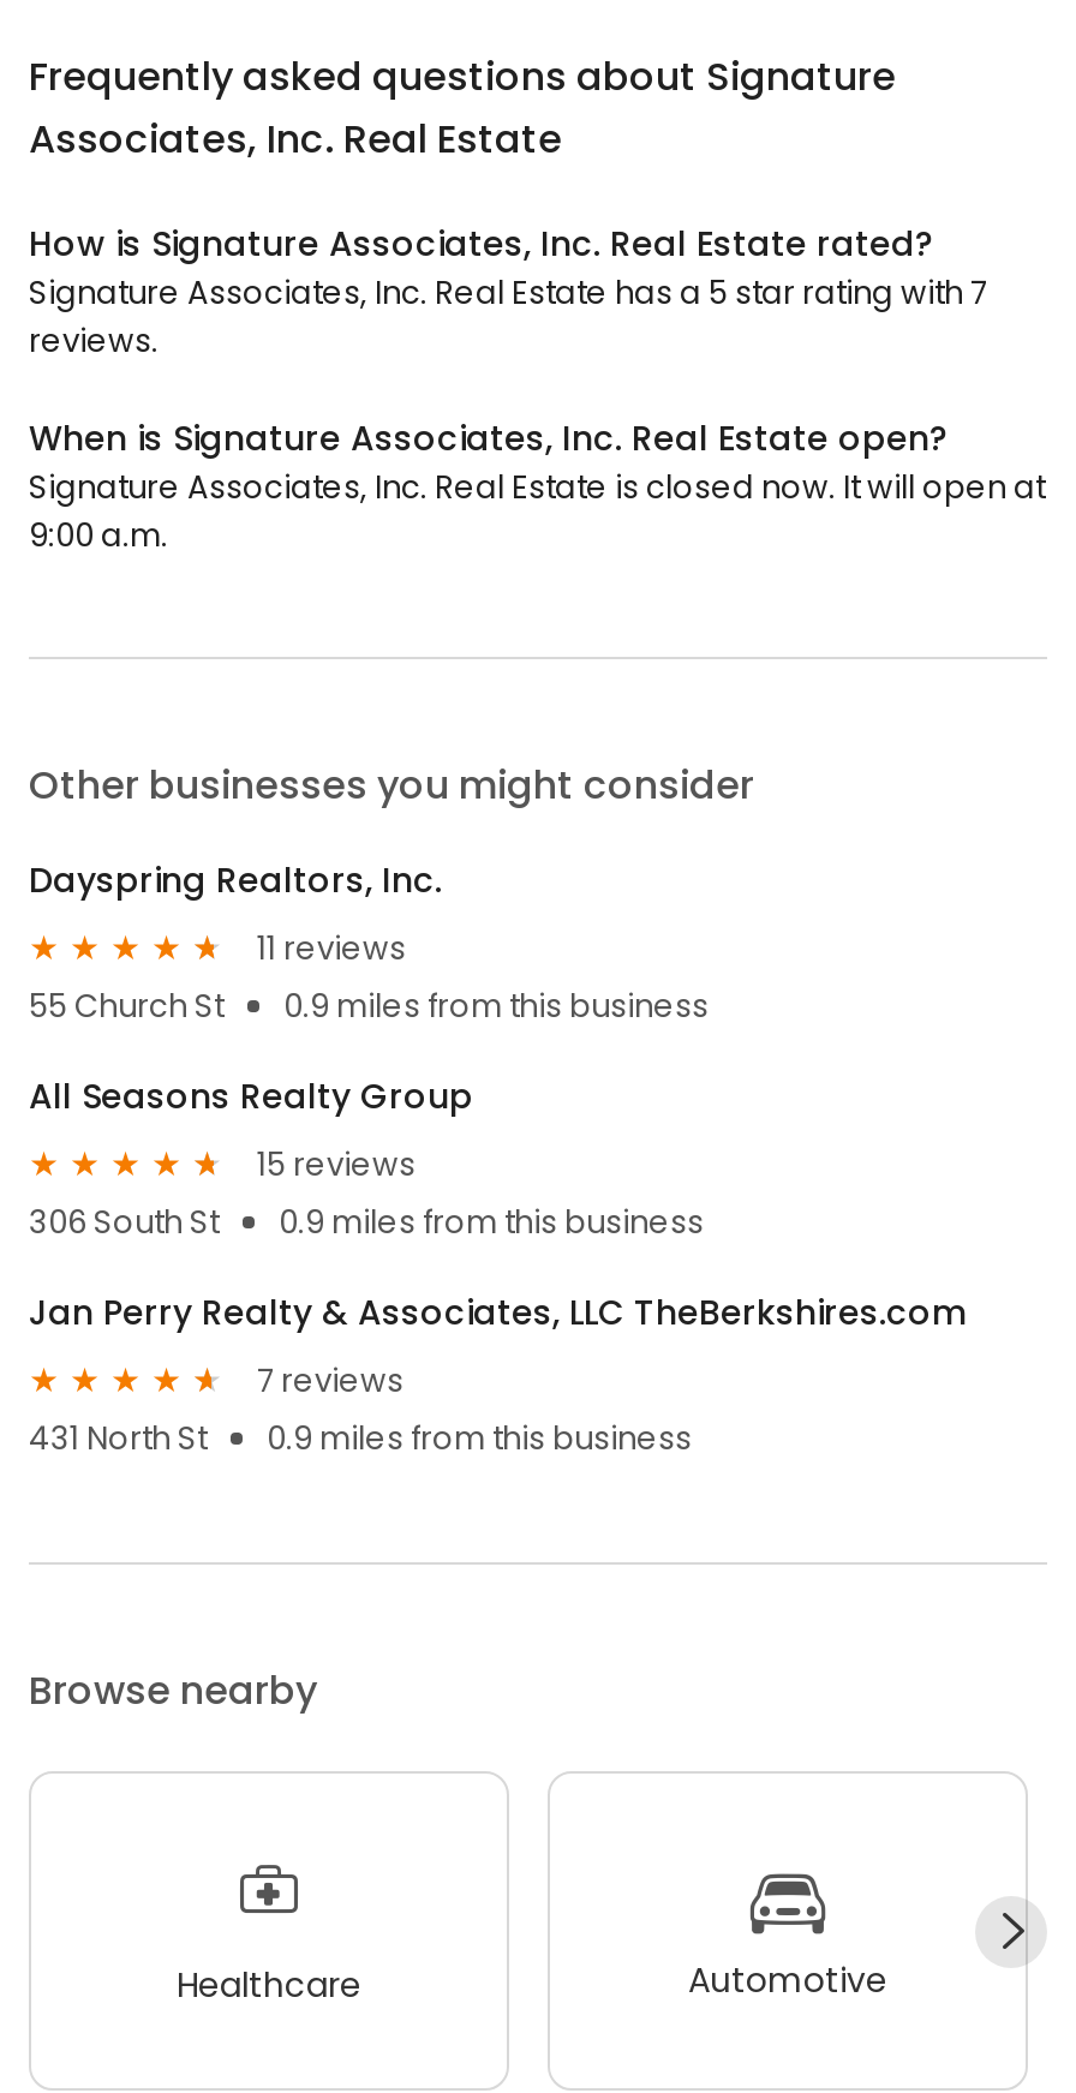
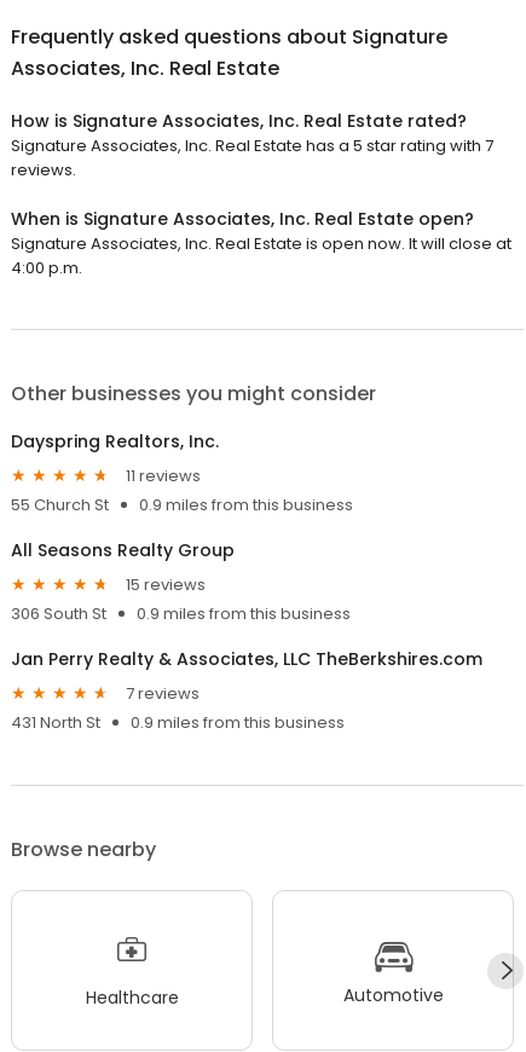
[29,465,1045,559] Signature Associates, Inc. Real Estate is closed now. It will open at | 9:00 a.m. -> [11,232,511,280] Signature Associates, Inc. Real Estate is open now. It will close at | 4:00 p.m.

